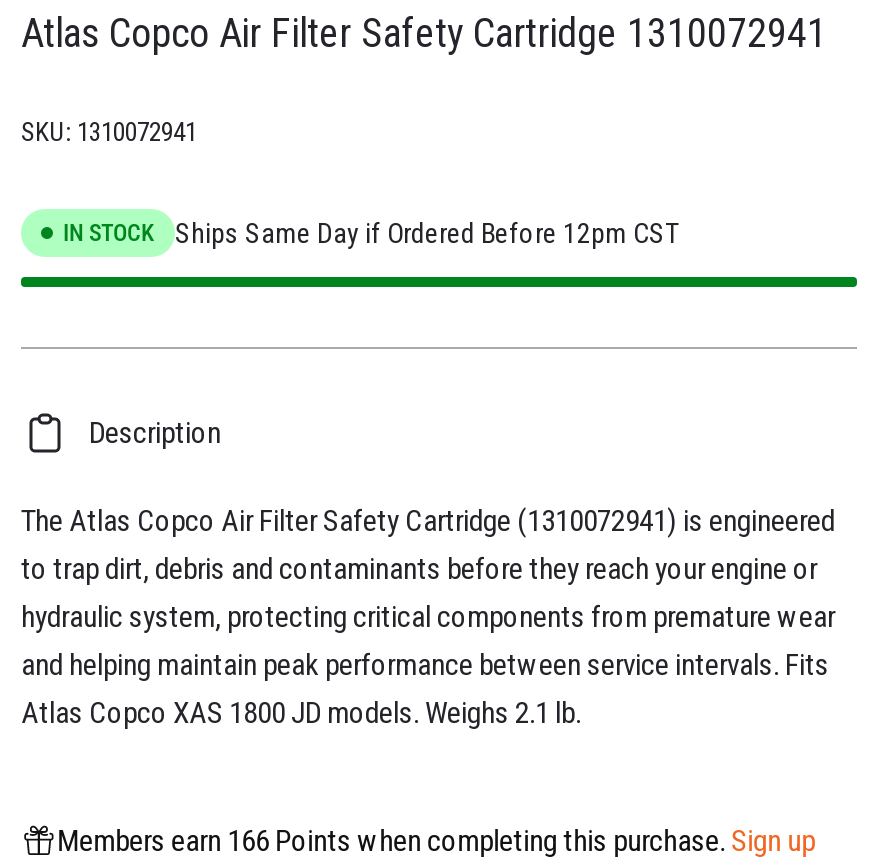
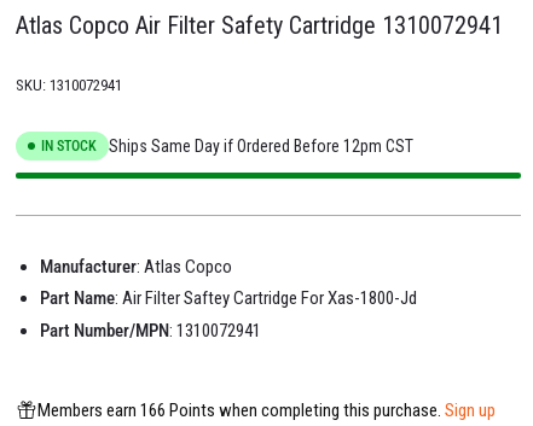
[21,414,835,731] Description | The Atlas Copco Air Filter Safety Cartridge (1310072941) is engineered | to trap dirt, debris and contaminants before they reach your engine or | hydraulic system, protecting critical components from premature wear | and helping maintain peak performance between service intervals. Fits | Atlas Copco XAS 1800 JD models. Weighs 2.1 lb. -> [40,255,417,341] Manufacturer: Atlas Copco | Part Name: Air Filter Saftey Cartridge For Xas-1800-Jd | Part Number/MPN: 1310072941

